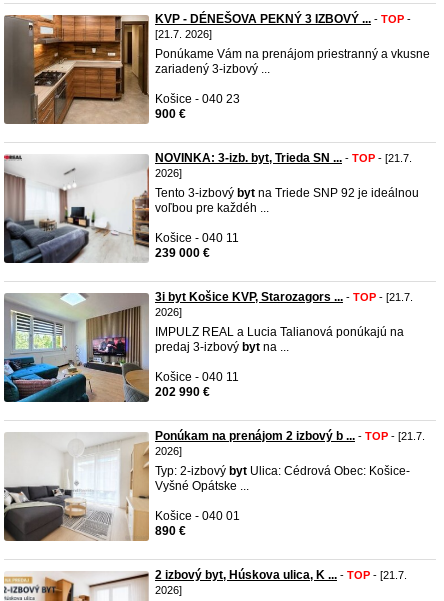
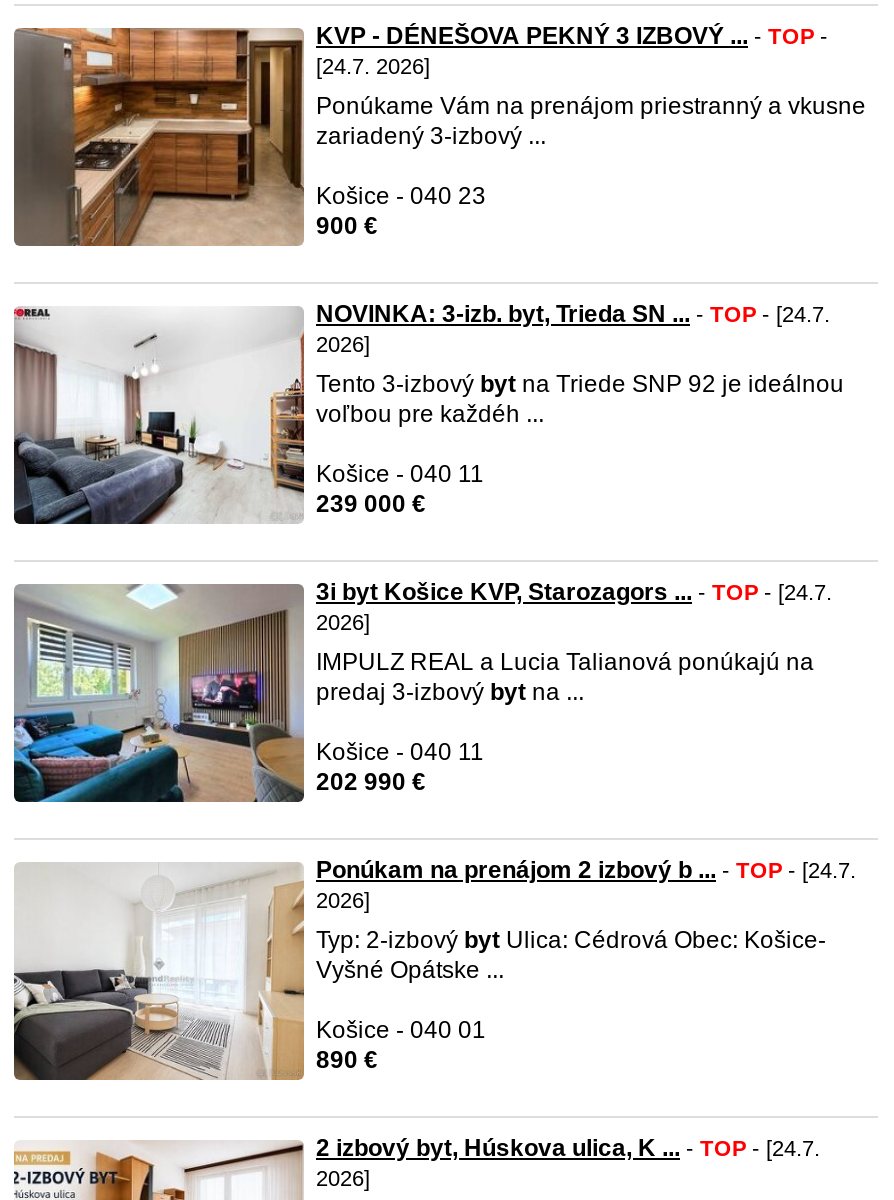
[155,28,212,40] [21.7. 2026] -> [316,54,430,78] [24.7. 2026]
[155,151,412,165] NOVINKA: 3-izb. byt, Trieda SN ... - TOP - [21.7. -> [316,300,830,328] NOVINKA: 3-izb. byt, Trieda SN ... - TOP - [24.7.
[155,290,413,304] 3i byt Košice KVP, Starozagors ... - TOP - [21.7. -> [316,578,832,606] 3i byt Košice KVP, Starozagors ... - TOP - [24.7.
[155,429,425,443] Ponúkam na prenájom 2 izbový b ... - TOP - [21.7. -> [316,856,856,884] Ponúkam na prenájom 2 izbový b ... - TOP - [24.7.
[155,568,407,582] 2 izbový byt, Húskova ulica, K ... - TOP - [21.7. -> [316,1134,820,1162] 2 izbový byt, Húskova ulica, K ... - TOP - [24.7.

